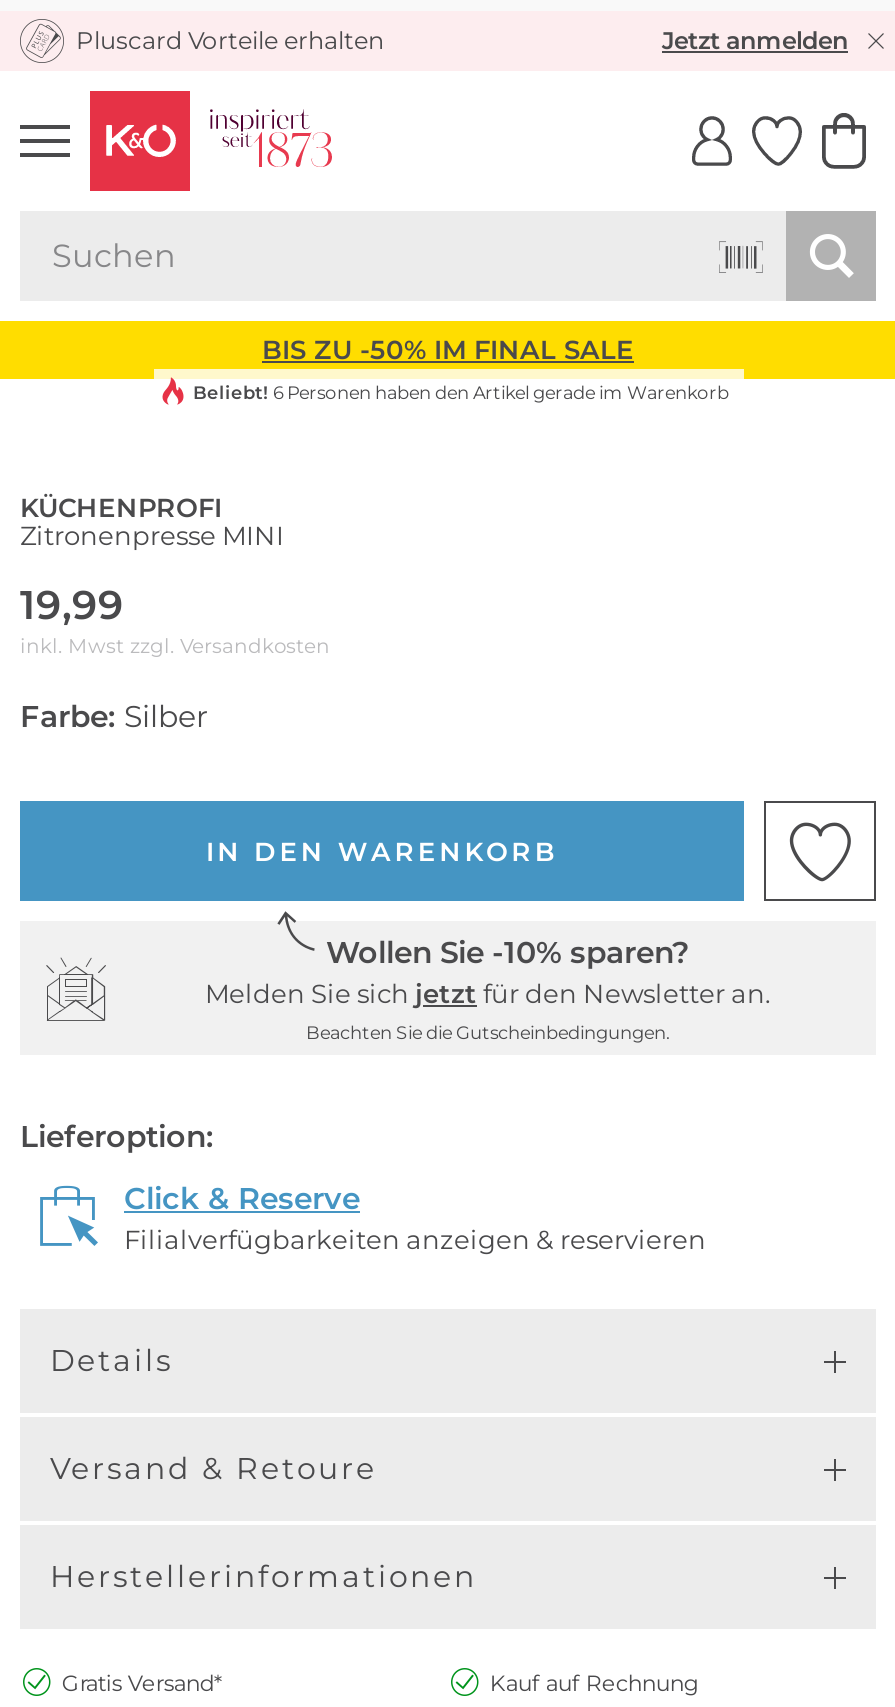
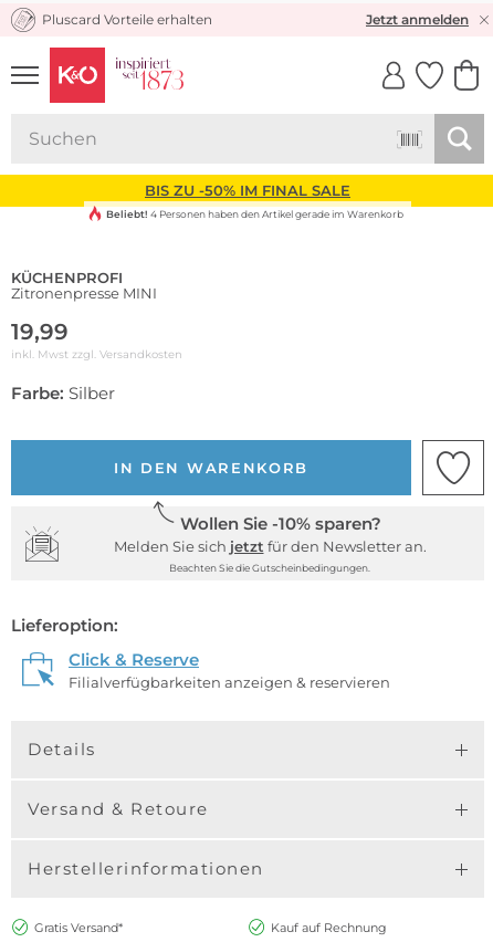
[193,380,729,402] Beliebt! 6 Personen haben den Artikel gerade im Warenkorb -> [106,207,403,219] Beliebt! 4 Personen haben den Artikel gerade im Warenkorb

